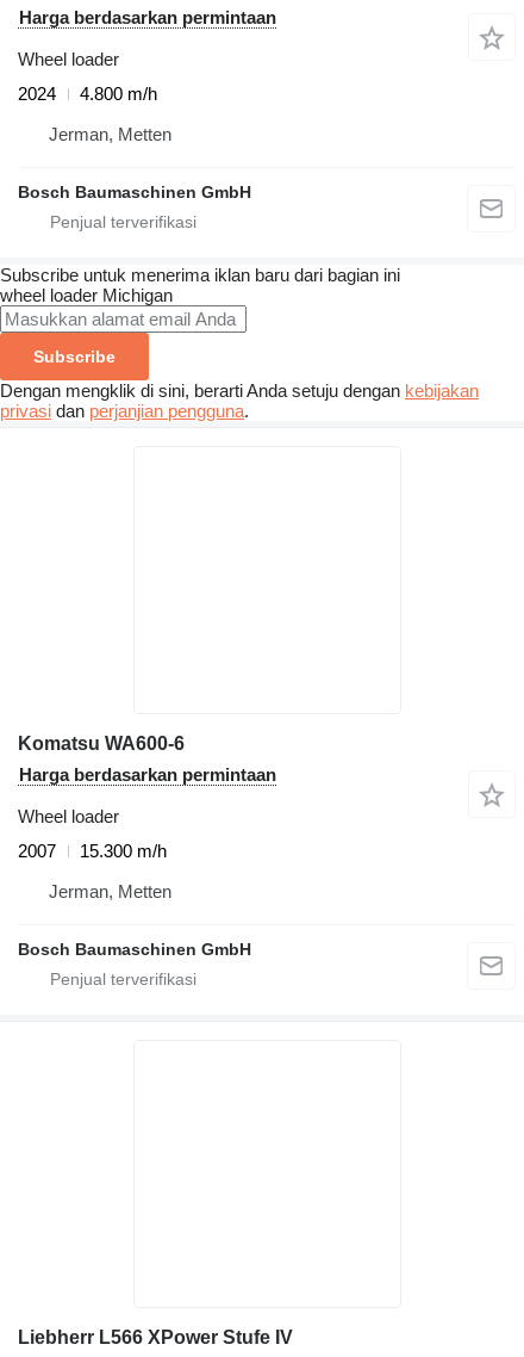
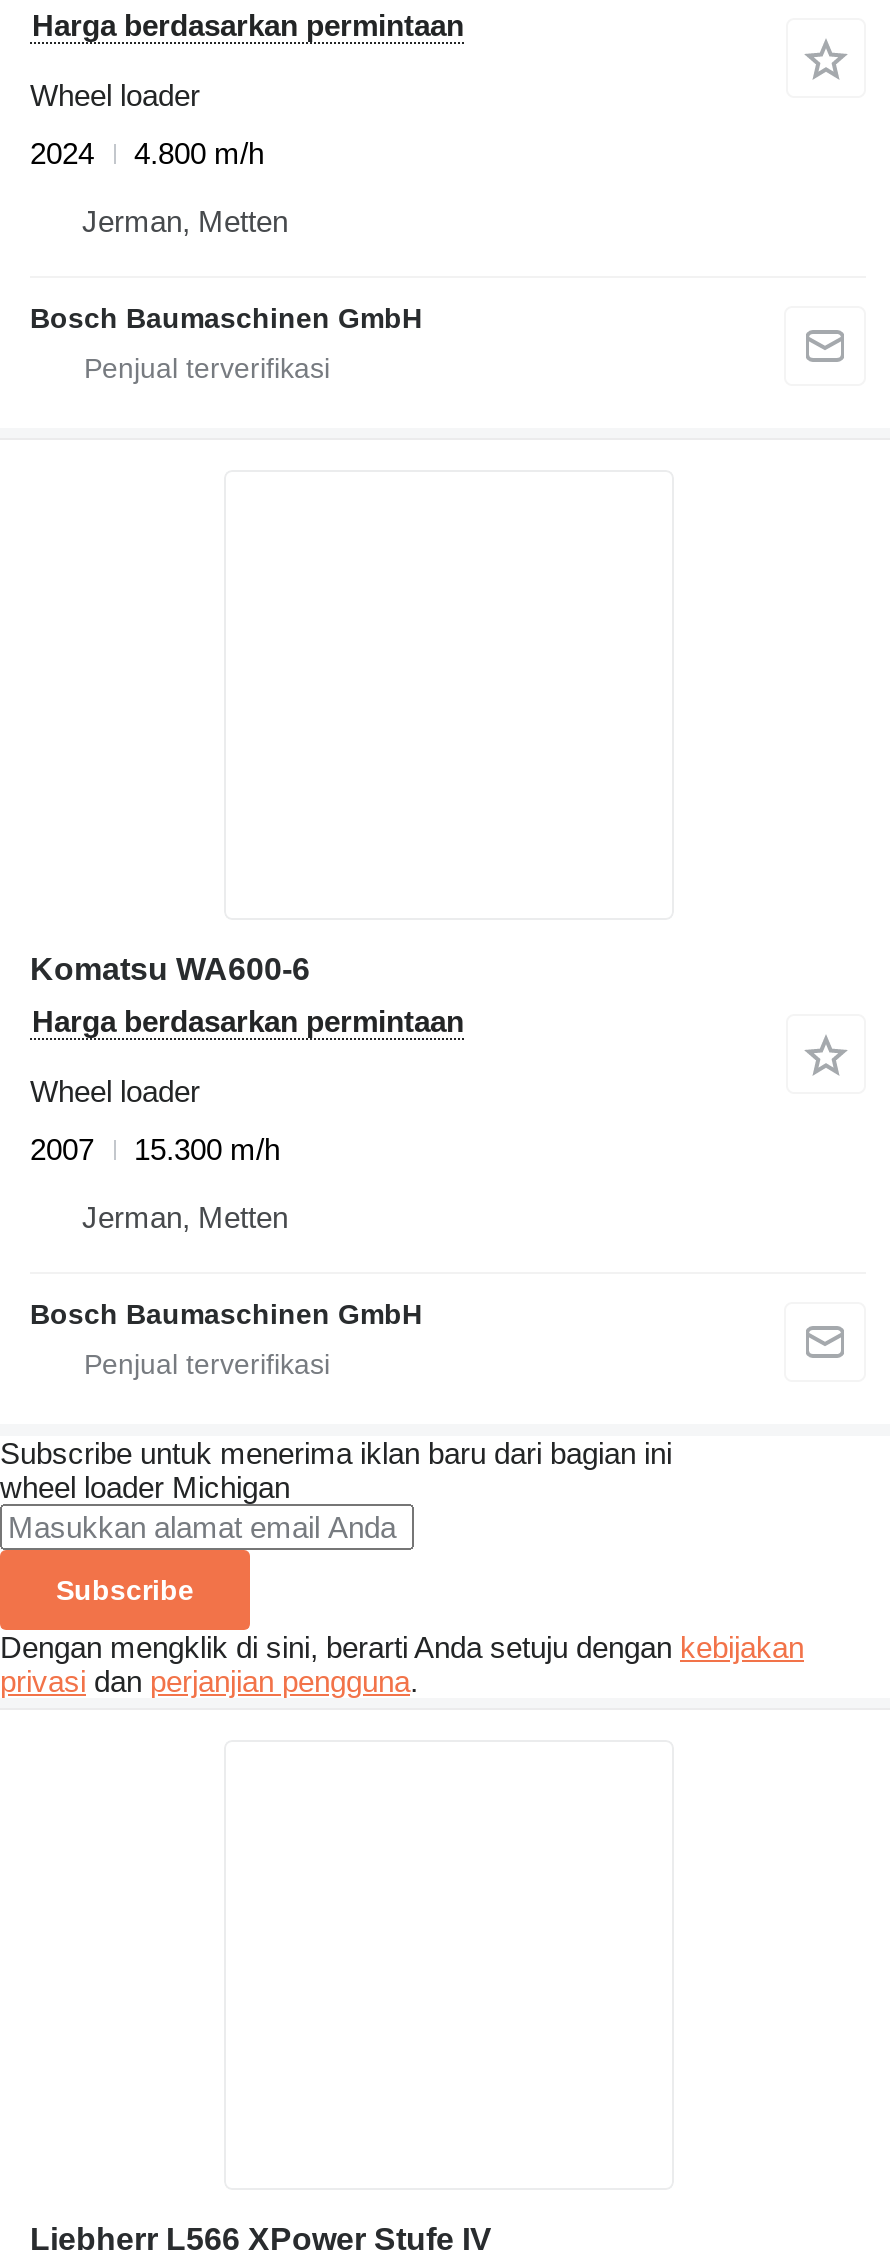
moved [0,265,479,421] -> [0,1437,804,1699]: [image] | Subscribe untuk menerima iklan baru dari bagian ini | wheel loader Michigan | Subscribe | Dengan mengklik di sini, berarti Anda setuju dengan kebijakan | privasi dan perjanjian pengguna.
moved [18,734,276,959] -> [30,953,464,1331]: Komatsu WA600-6 | Harga berdasarkan permintaan | Wheel loader | 2007 | 15.300 m/h | Jerman, Metten | Bosch Baumaschinen GmbH

